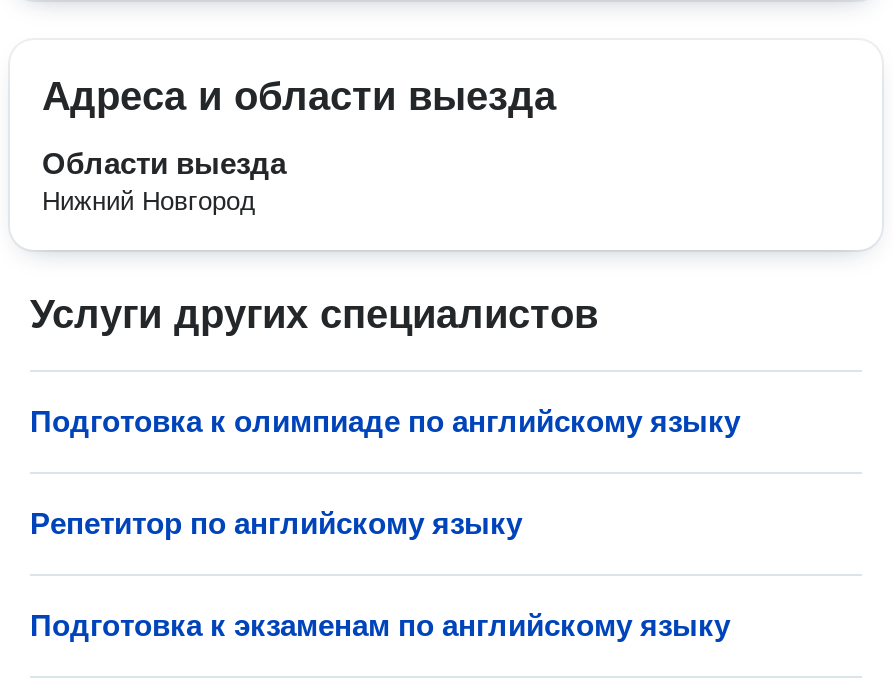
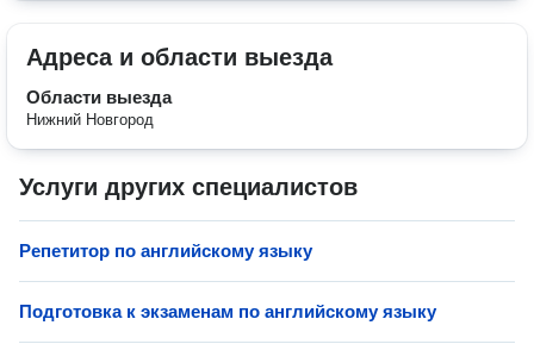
[30,404,740,438] Подготовка к олимпиаде по английскому языку -> none

